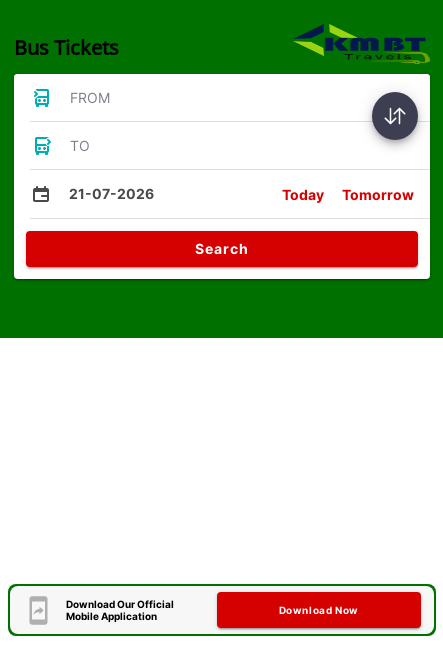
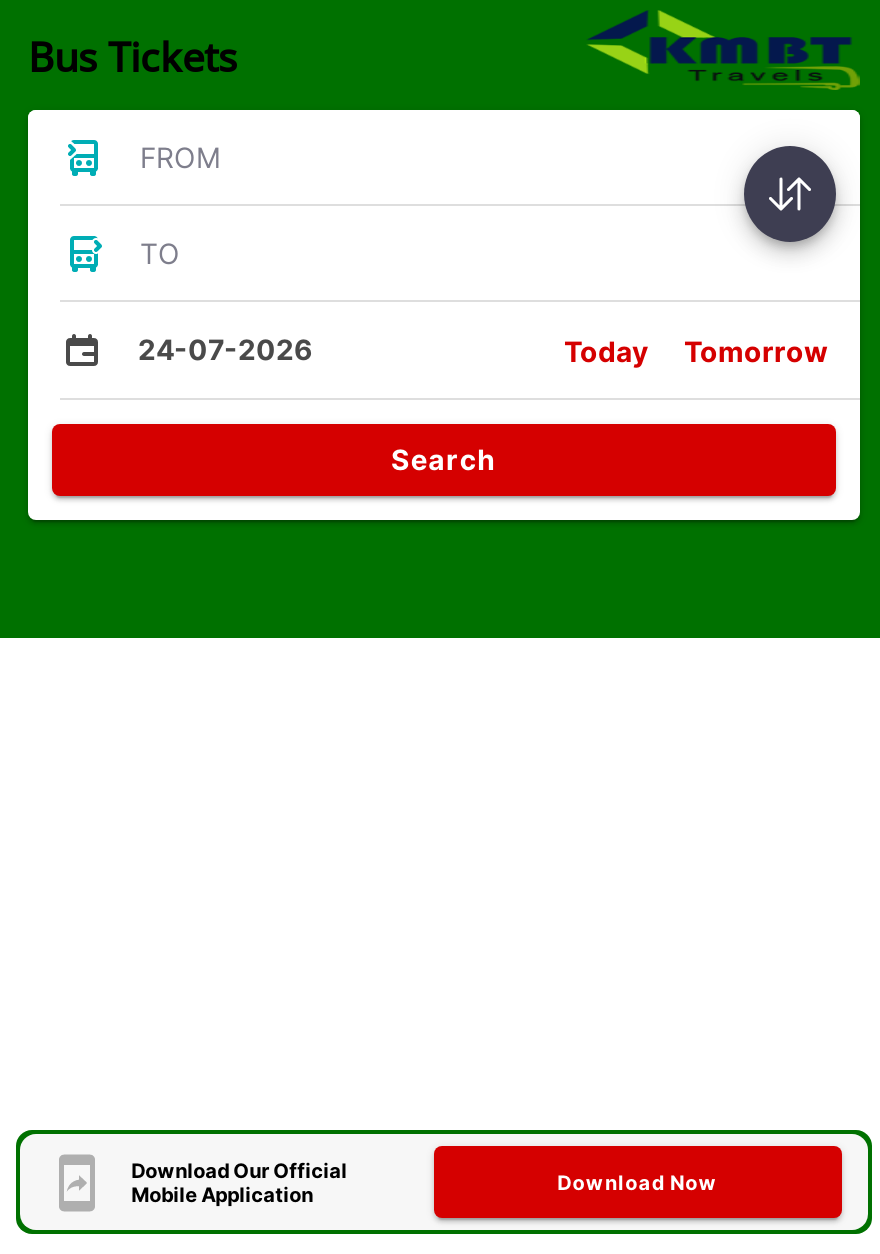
[69,185,154,202] 21-07-2026 -> [138,332,312,366] 24-07-2026

